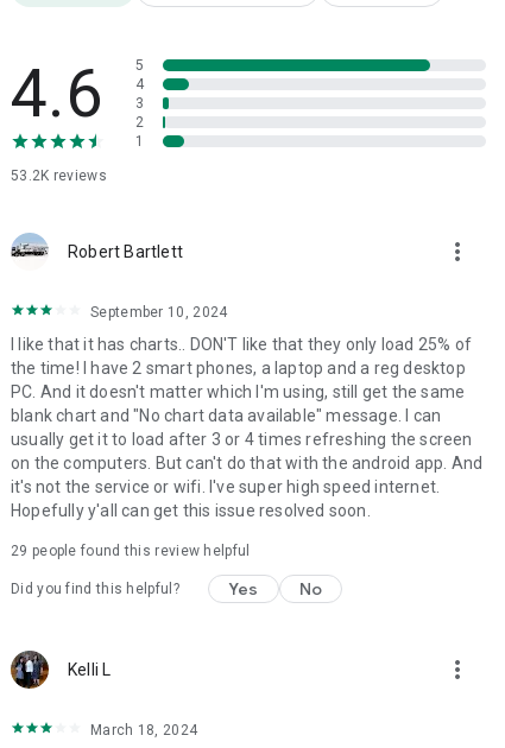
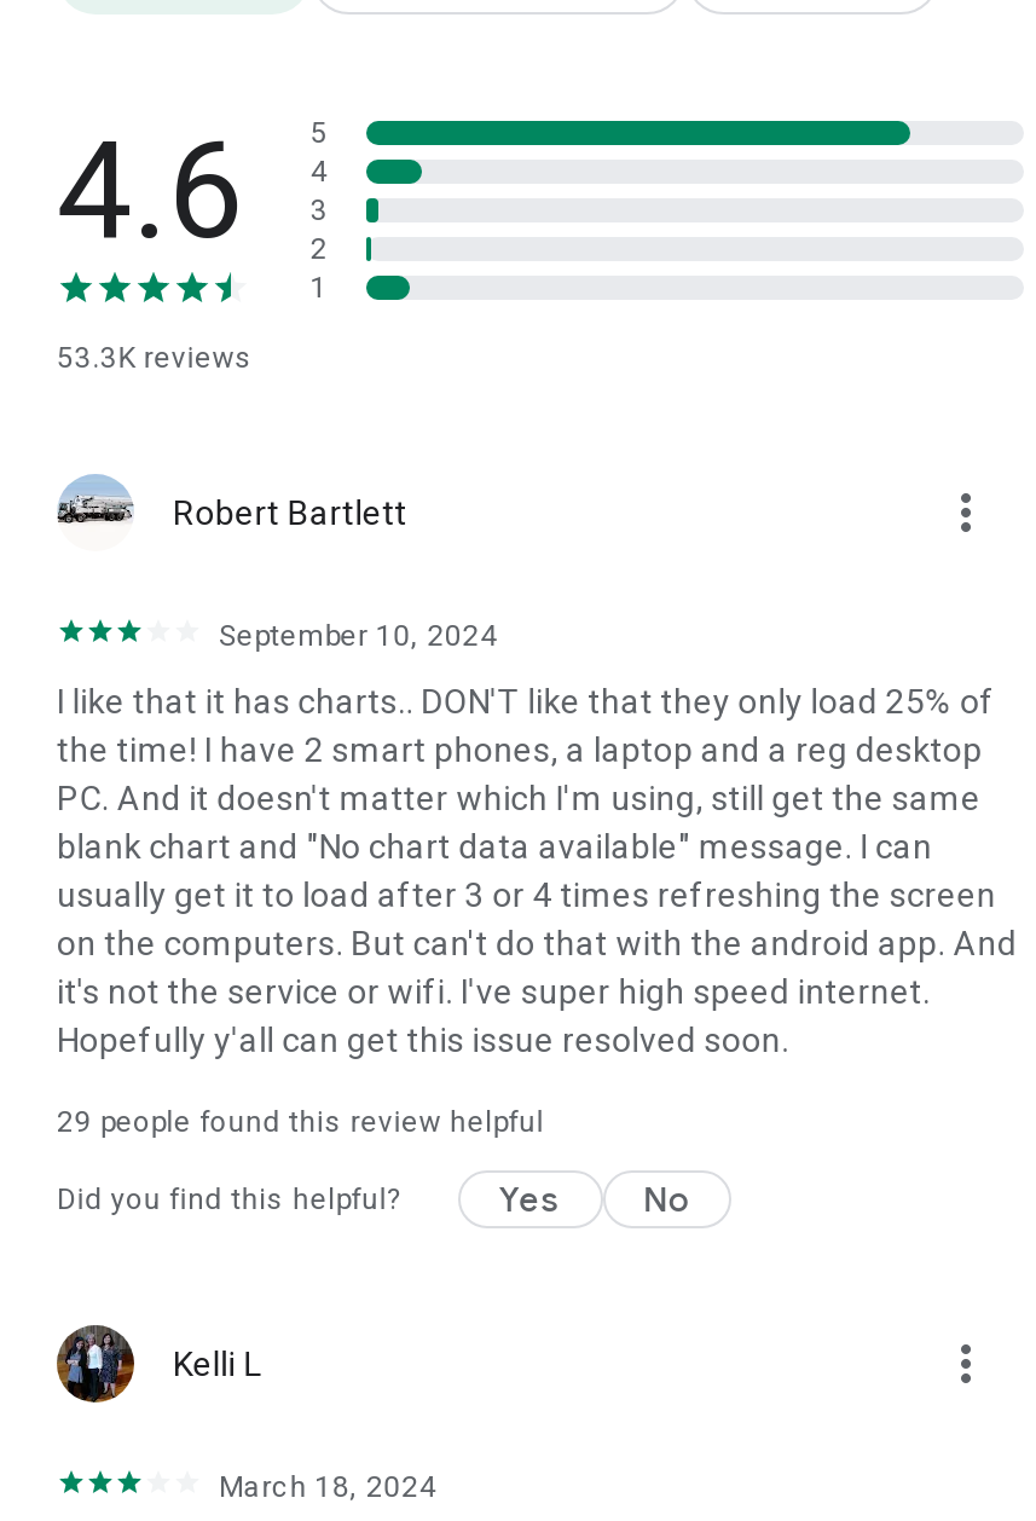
[11,167,107,184] 53.2K reviews -> [57,341,252,375] 53.3K reviews

